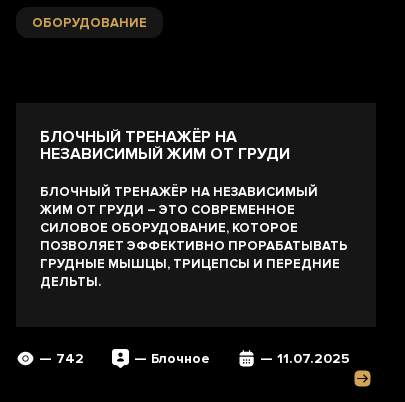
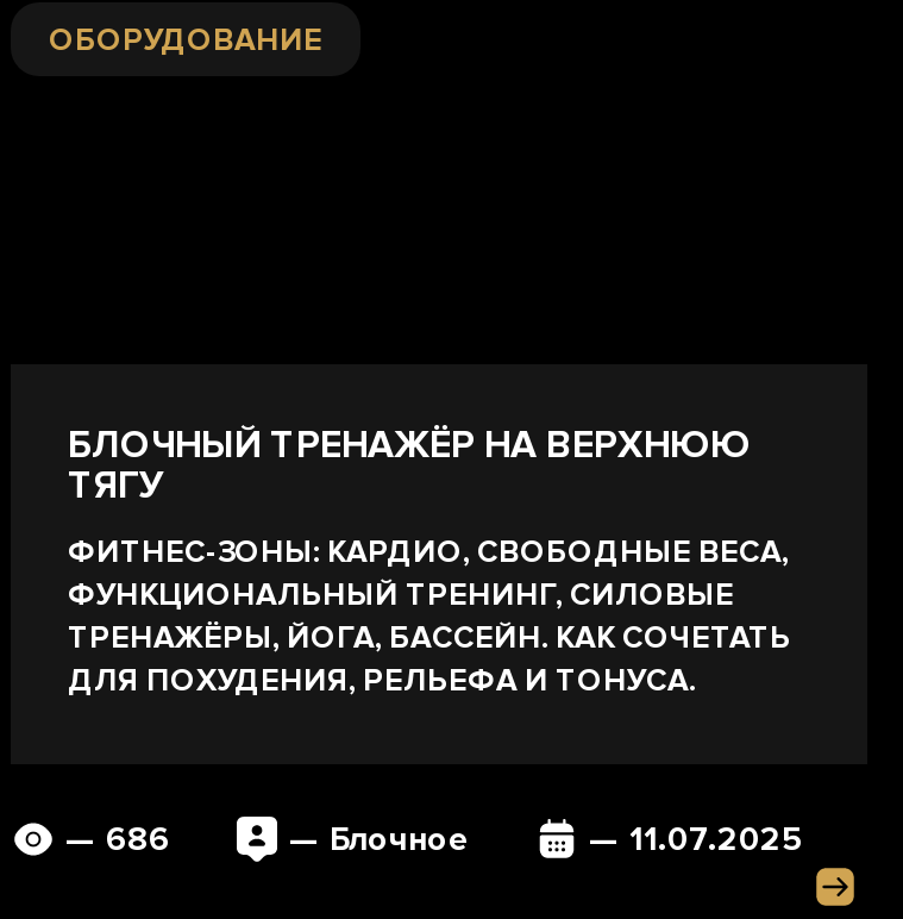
[40,127,290,164] БЛОЧНЫЙ ТРЕНАЖЁР НА | НЕЗАВИСИМЫЙ ЖИМ ОТ ГРУДИ -> [68,422,751,510] БЛОЧНЫЙ ТРЕНАЖЁР НА ВЕРХНЮЮ | ТЯГУ
[40,184,348,290] БЛОЧНЫЙ ТРЕНАЖЁР НА НЕЗАВИСИМЫЙ | ЖИМ ОТ ГРУДИ – ЭТО СОВРЕМЕННОЕ | СИЛОВОЕ ОБОРУДОВАНИЕ, КОТОРОЕ | ПОЗВОЛЯЕТ ЭФФЕКТИВНО ПРОРАБАТЫВАТЬ | ГРУДНЫЕ МЫШЦЫ, ТРИЦЕПСЫ И ПЕРЕДНИЕ | ДЕЛЬТЫ. -> [68,534,791,701] ФИТНЕС-ЗОНЫ: КАРДИО, СВОБОДНЫЕ ВЕСА, | ФУНКЦИОНАЛЬНЫЙ ТРЕНИНГ, СИЛОВЫЕ | ТРЕНАЖЁРЫ, ЙОГА, БАССЕЙН. КАК СОЧЕТАТЬ | ДЛЯ ПОХУДЕНИЯ, РЕЛЬЕФА И ТОНУСА.
[39,350,84,367] — 742 -> [65,820,170,860] — 686

